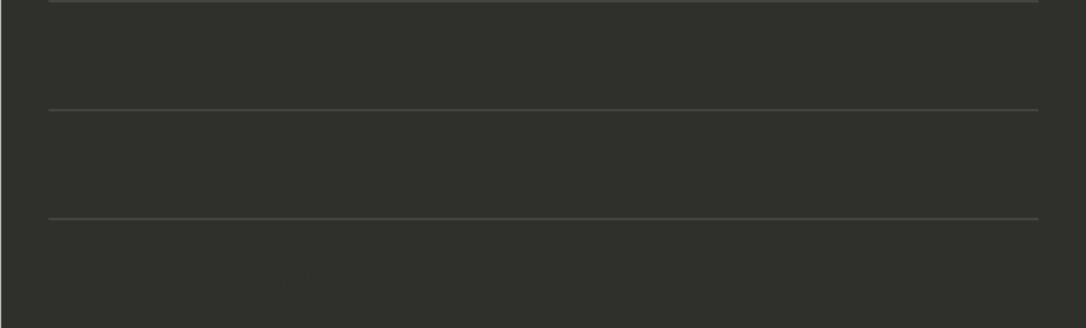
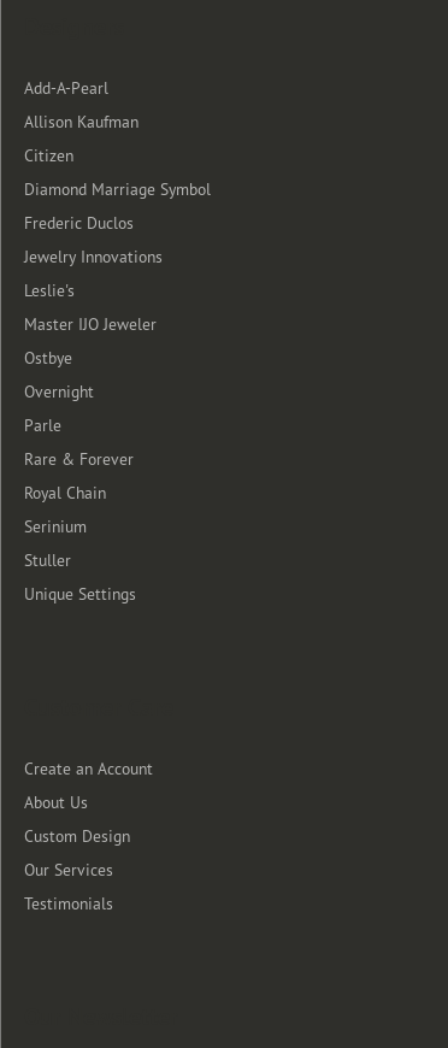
none -> [24,77,211,604] Add-A-Pearl | Allison Kaufman | Citizen | Diamond Marriage Symbol | Frederic Duclos | Jewelry Innovations | Leslie's | Master IJO Jeweler | Ostbye | Overnight | Parle | Rare & Forever | Royal Chain | Serinium | Stuller | Unique Settings
none -> [24,758,153,913] Create an Account | About Us | Custom Design | Our Services | Testimonials

